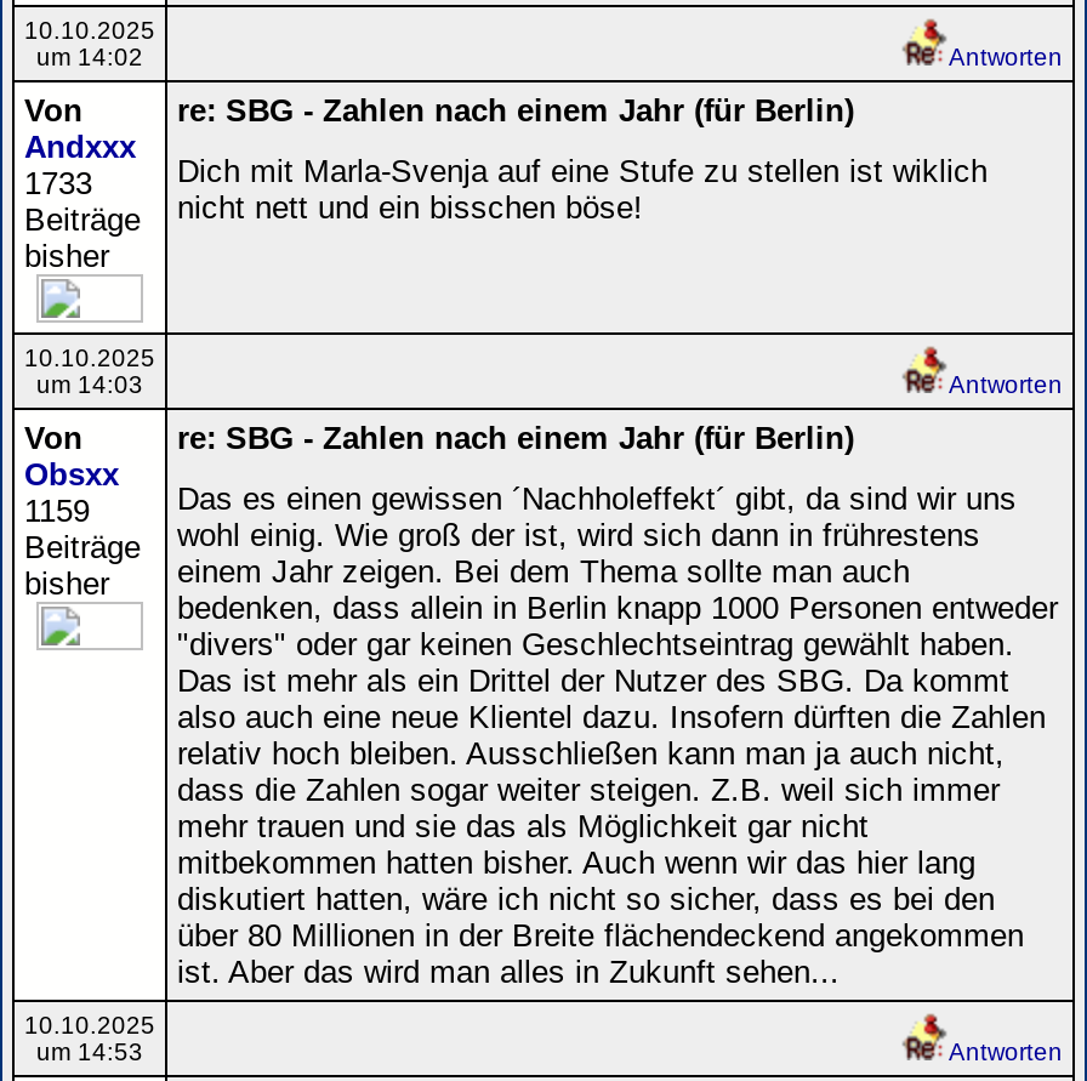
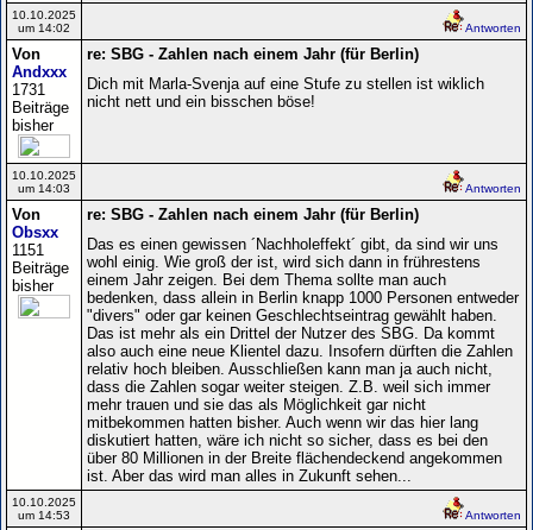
[24,165,92,201] 1733 -> [12,81,45,99] 1731
[24,492,90,529] 1159 -> [12,241,44,259] 1151

